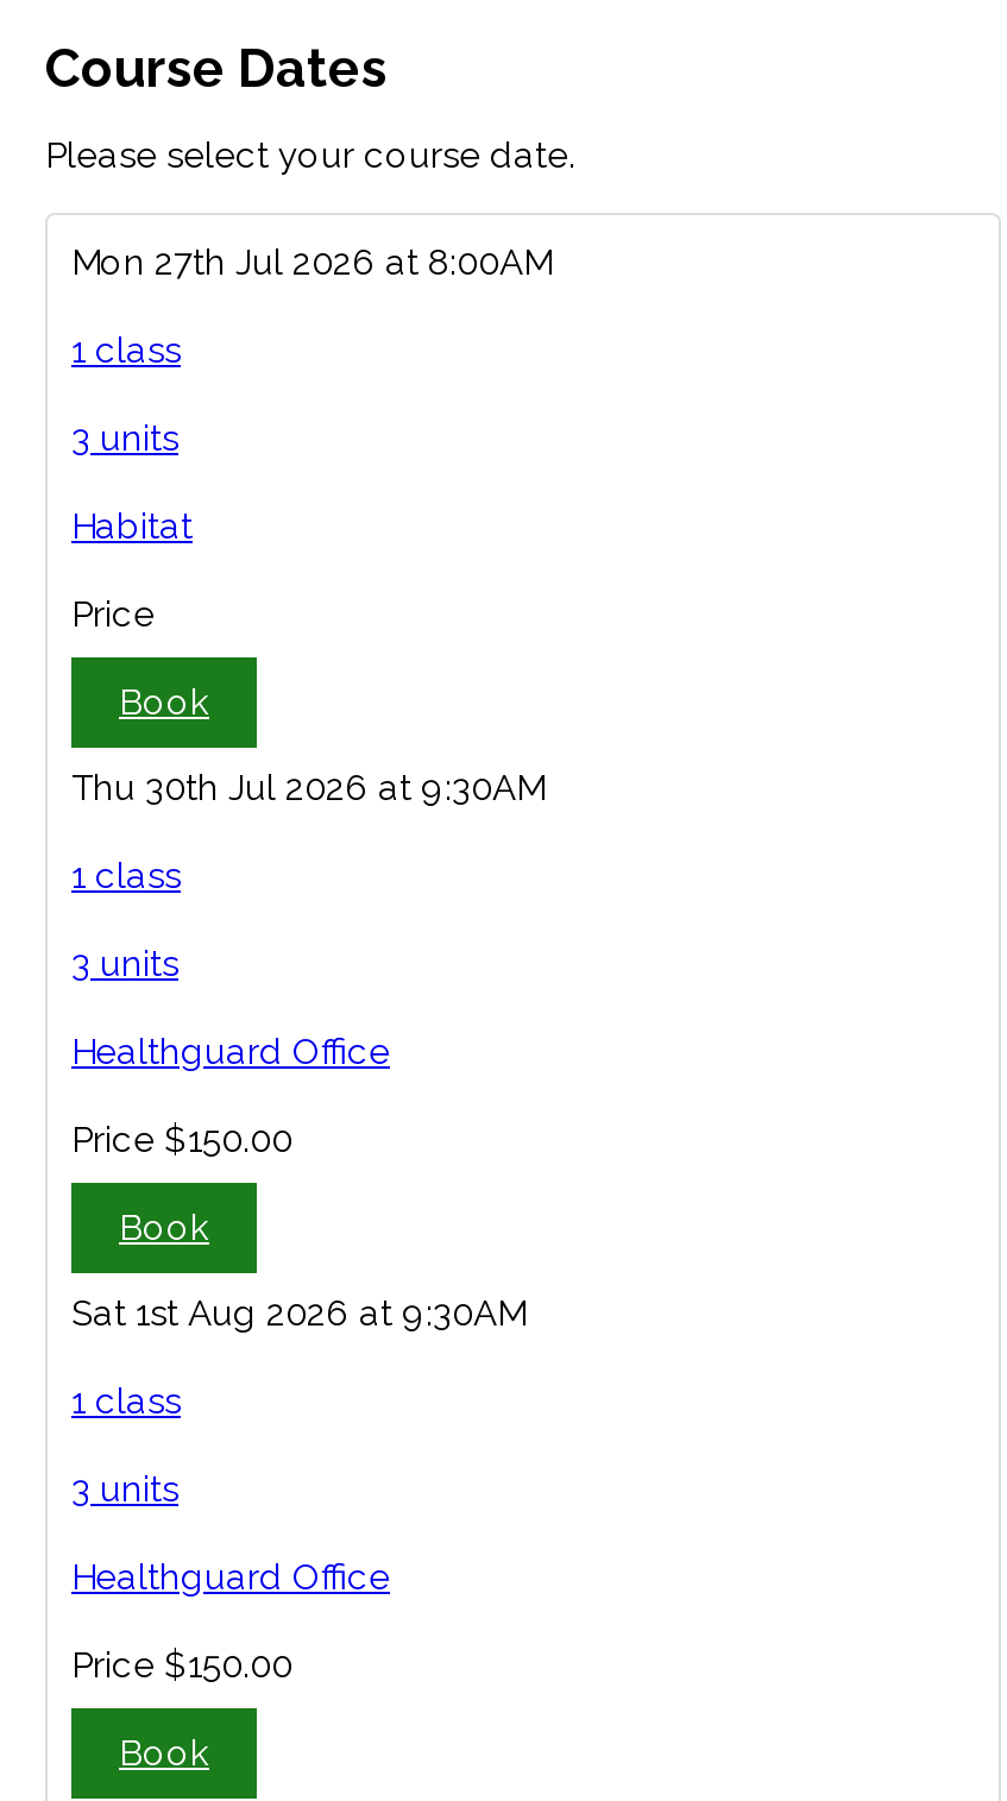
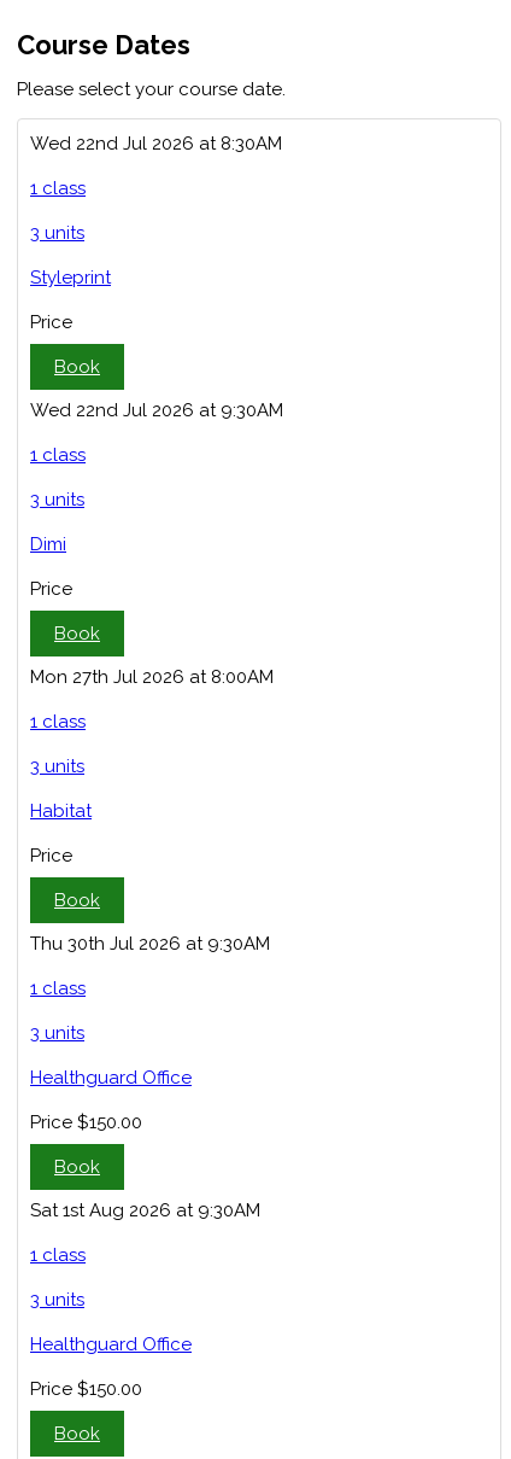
none -> [30,133,283,645] Wed 22nd Jul 2026 at 8:30AM | 1 class | 3 units | Styleprint | Price | Book | Wed 22nd Jul 2026 at 9:30AM | 1 class | 3 units | Dimi | Price | Book

